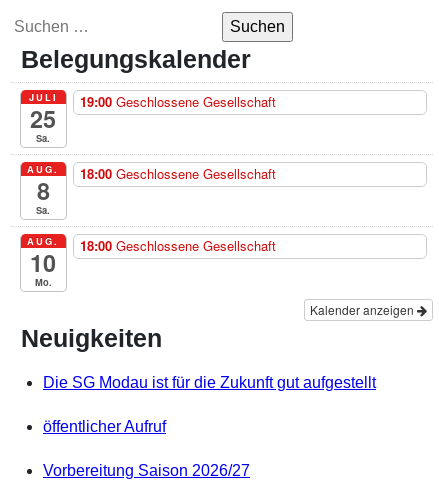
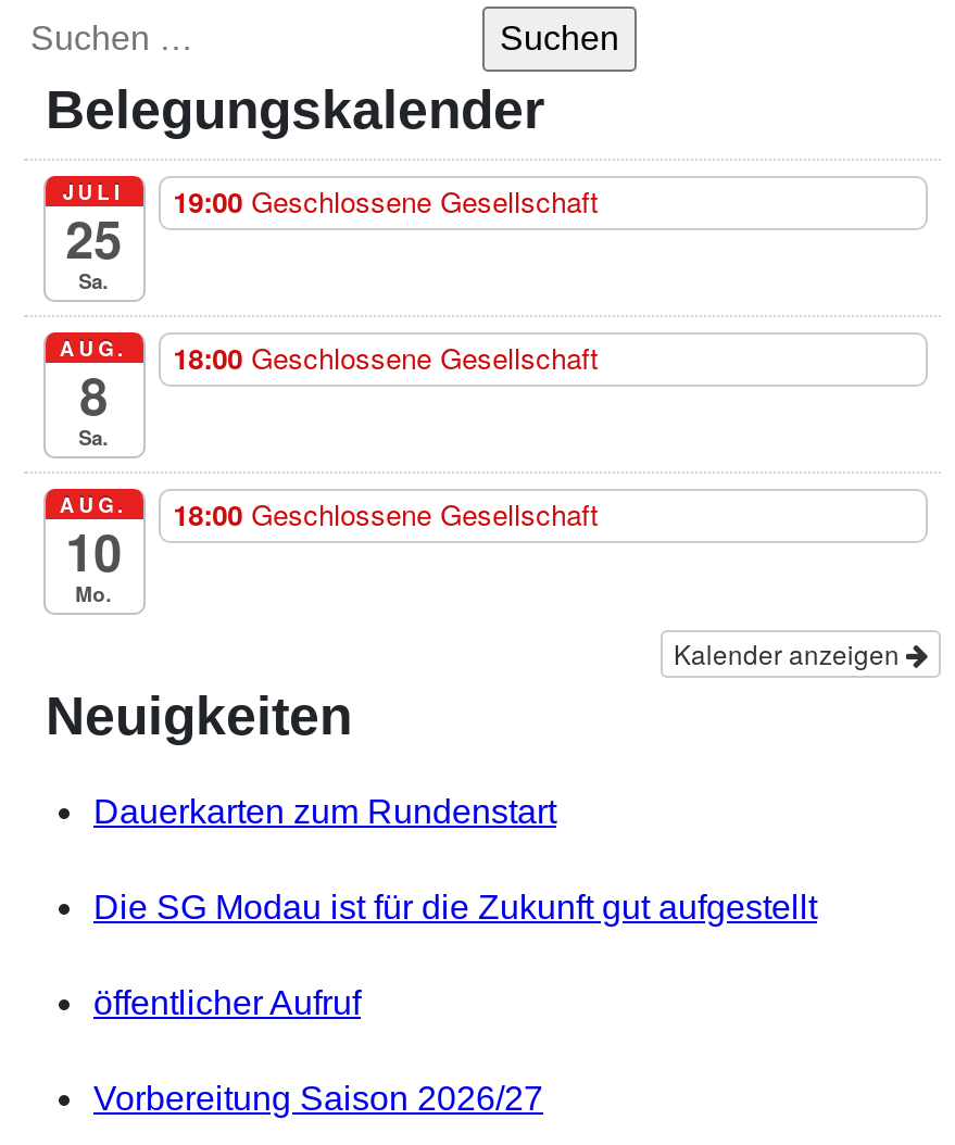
none -> [93,792,556,829] Dauerkarten zum Rundenstart

